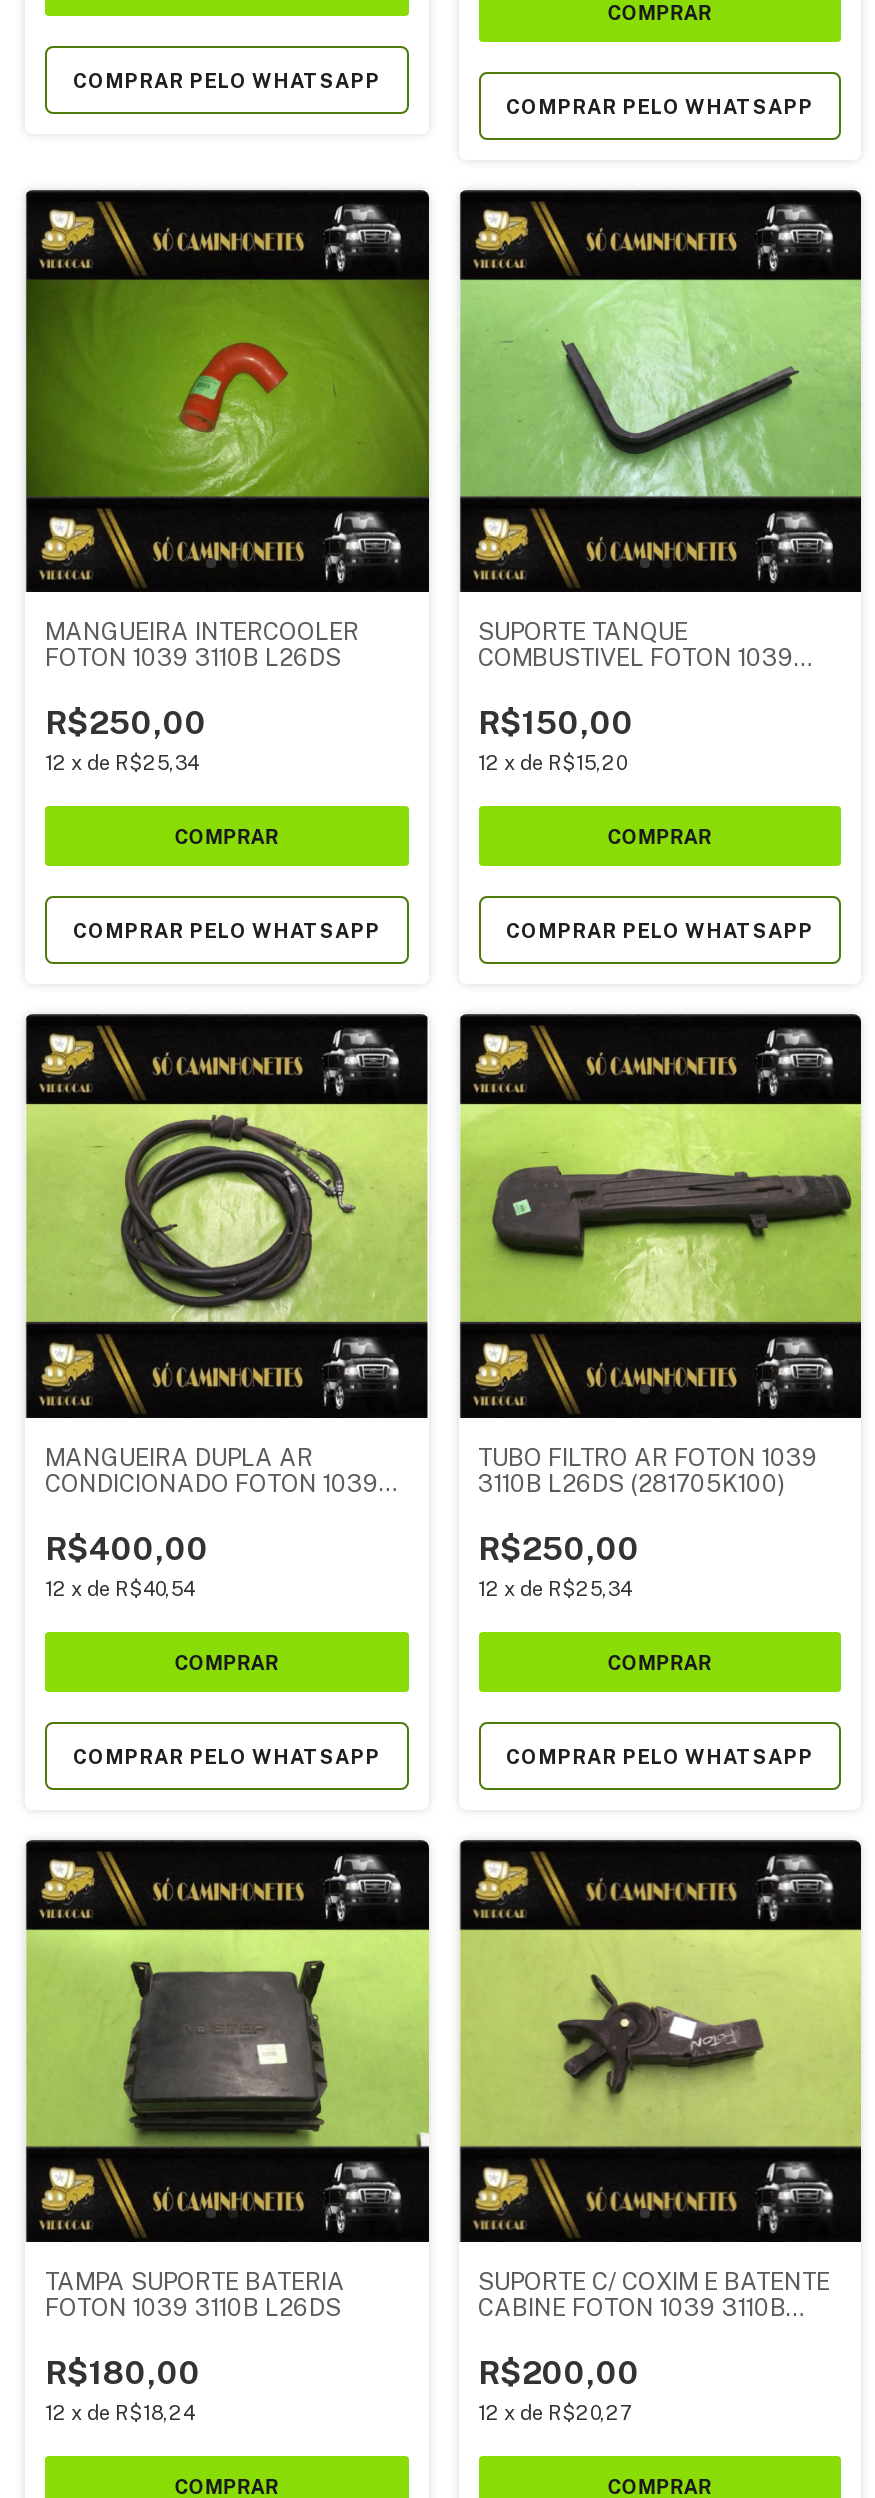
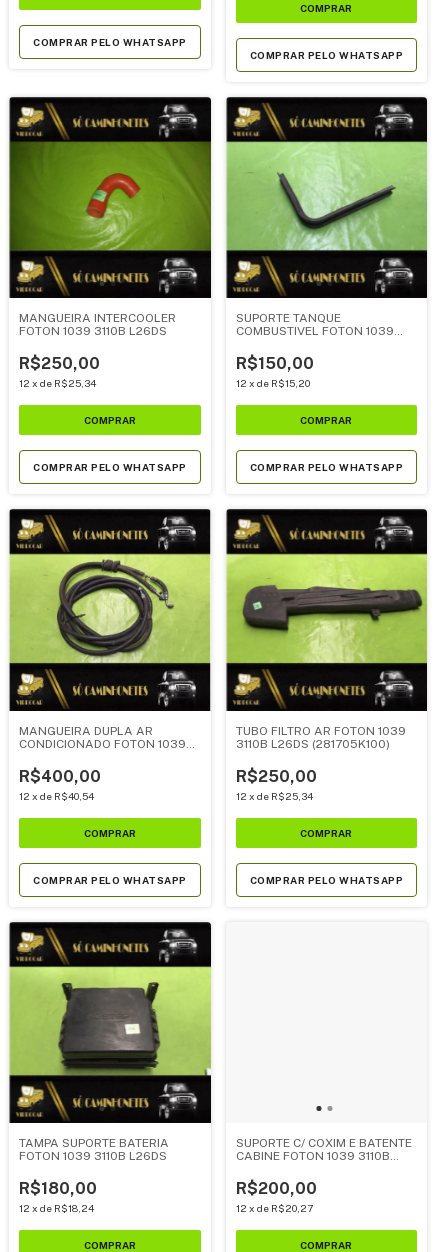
[457,1838,863,2244] [image] -> none

